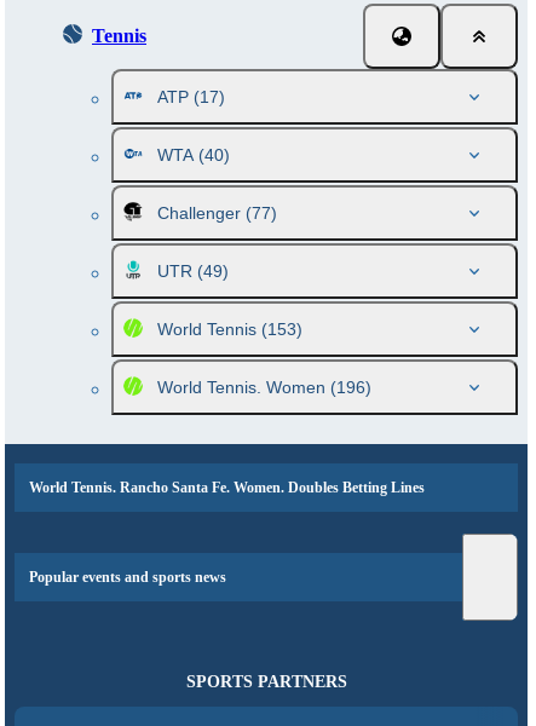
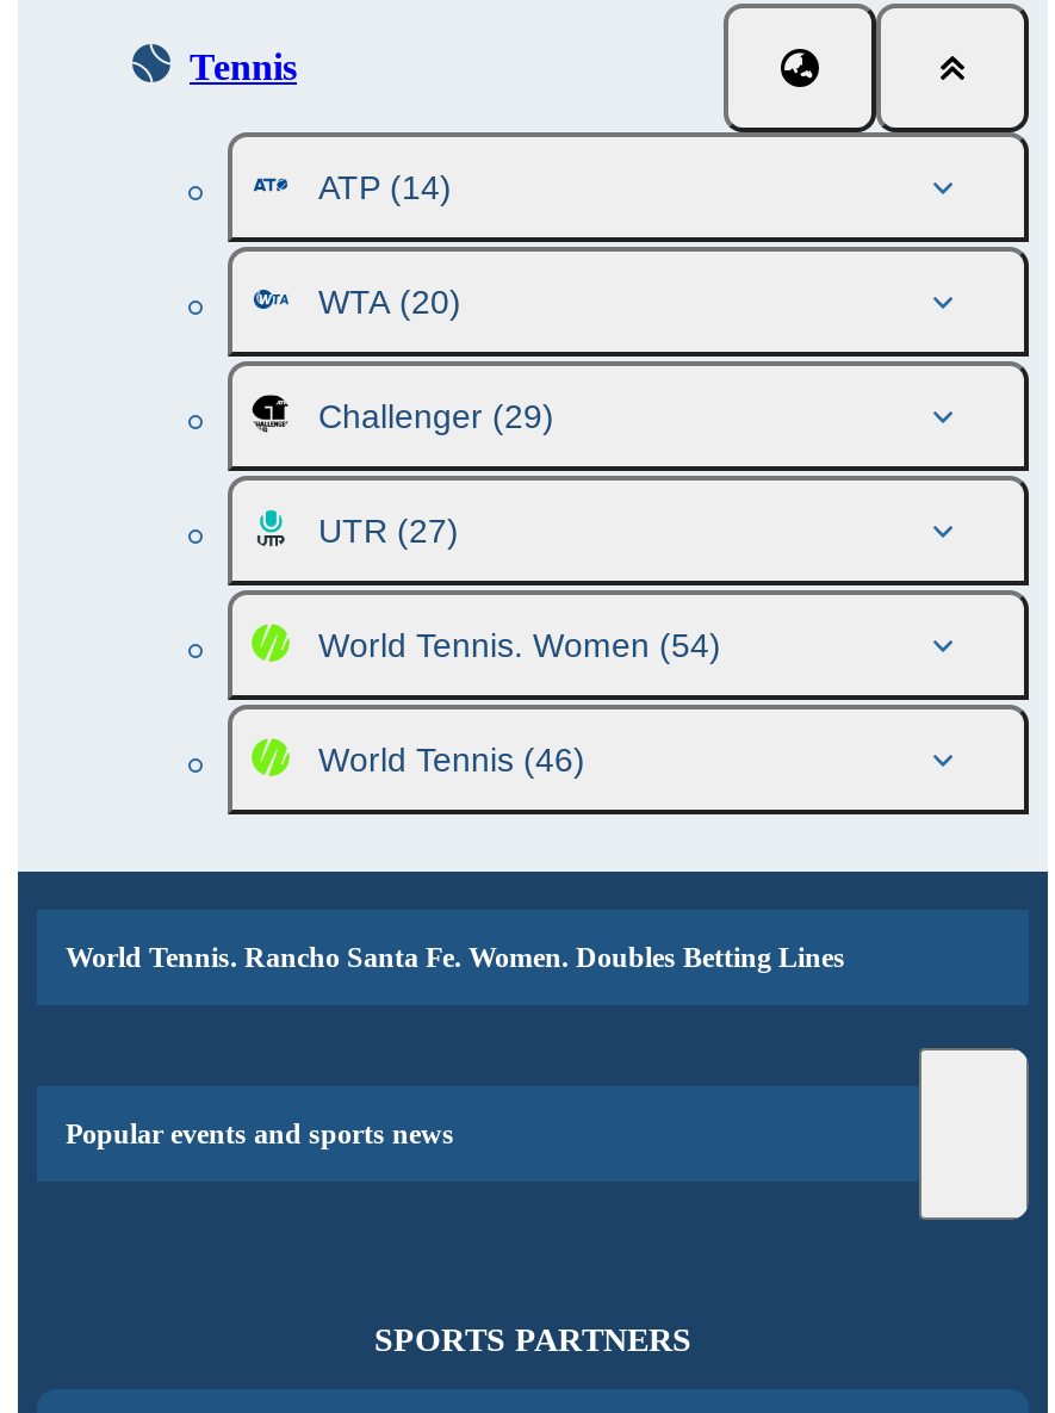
[157,87,225,106] ATP (17) -> [318,168,452,206] ATP (14)
[157,145,230,165] WTA (40) -> [318,283,461,321] WTA (20)
[157,203,277,223] Challenger (77) -> [318,397,554,435] Challenger (29)
[157,261,229,281] UTR (49) -> [318,512,459,550] UTR (27)
[157,319,302,339] World Tennis (153) -> [318,626,721,664] World Tennis. Women (54)
[157,378,371,397] World Tennis. Women (196) -> [318,740,585,779] World Tennis (46)

